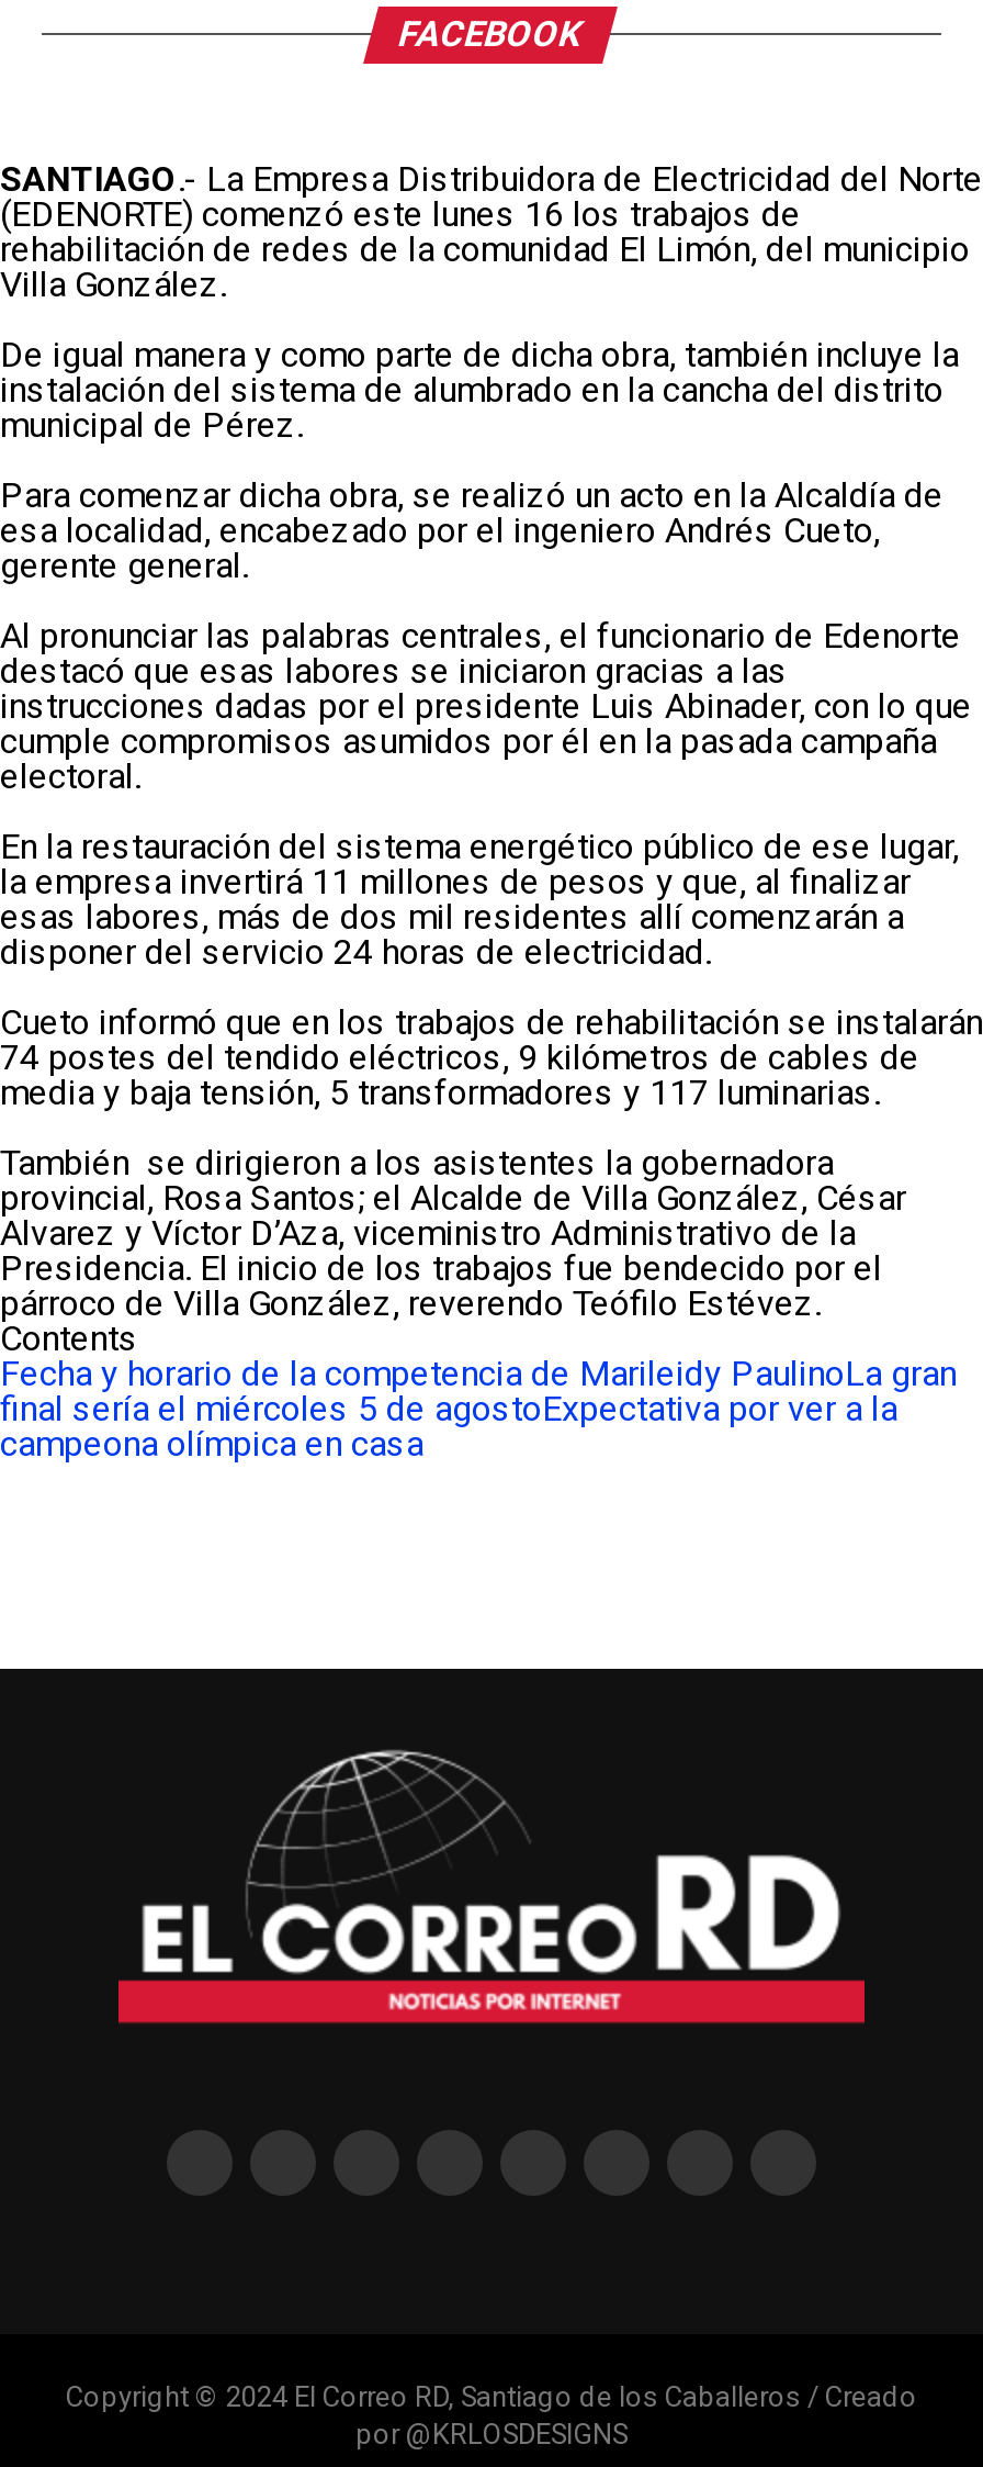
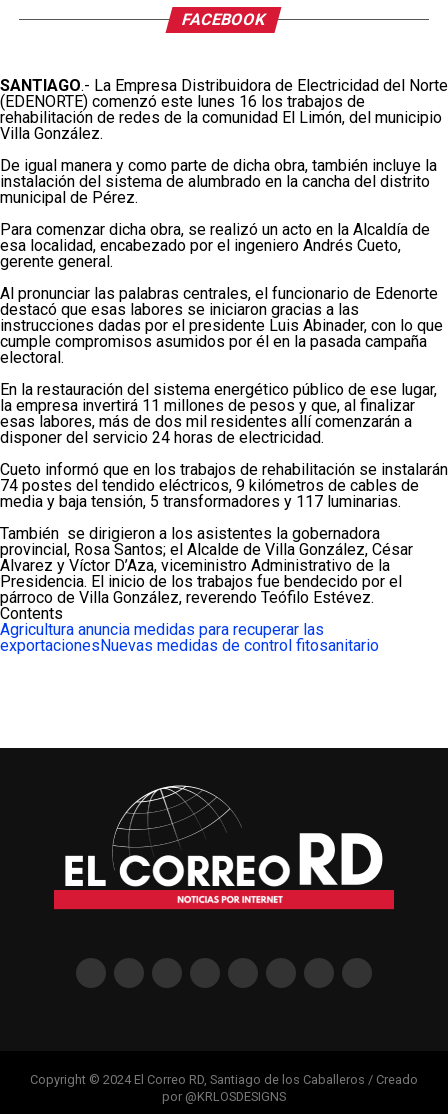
[0,1354,957,1466] Fecha y horario de la competencia de Marileidy PaulinoLa gran | final sería el miércoles 5 de agostoExpectativa por ver a la | campeona olímpica en casa -> [0,620,379,655] Agricultura anuncia medidas para recuperar las | exportacionesNuevas medidas de control fitosanitario

